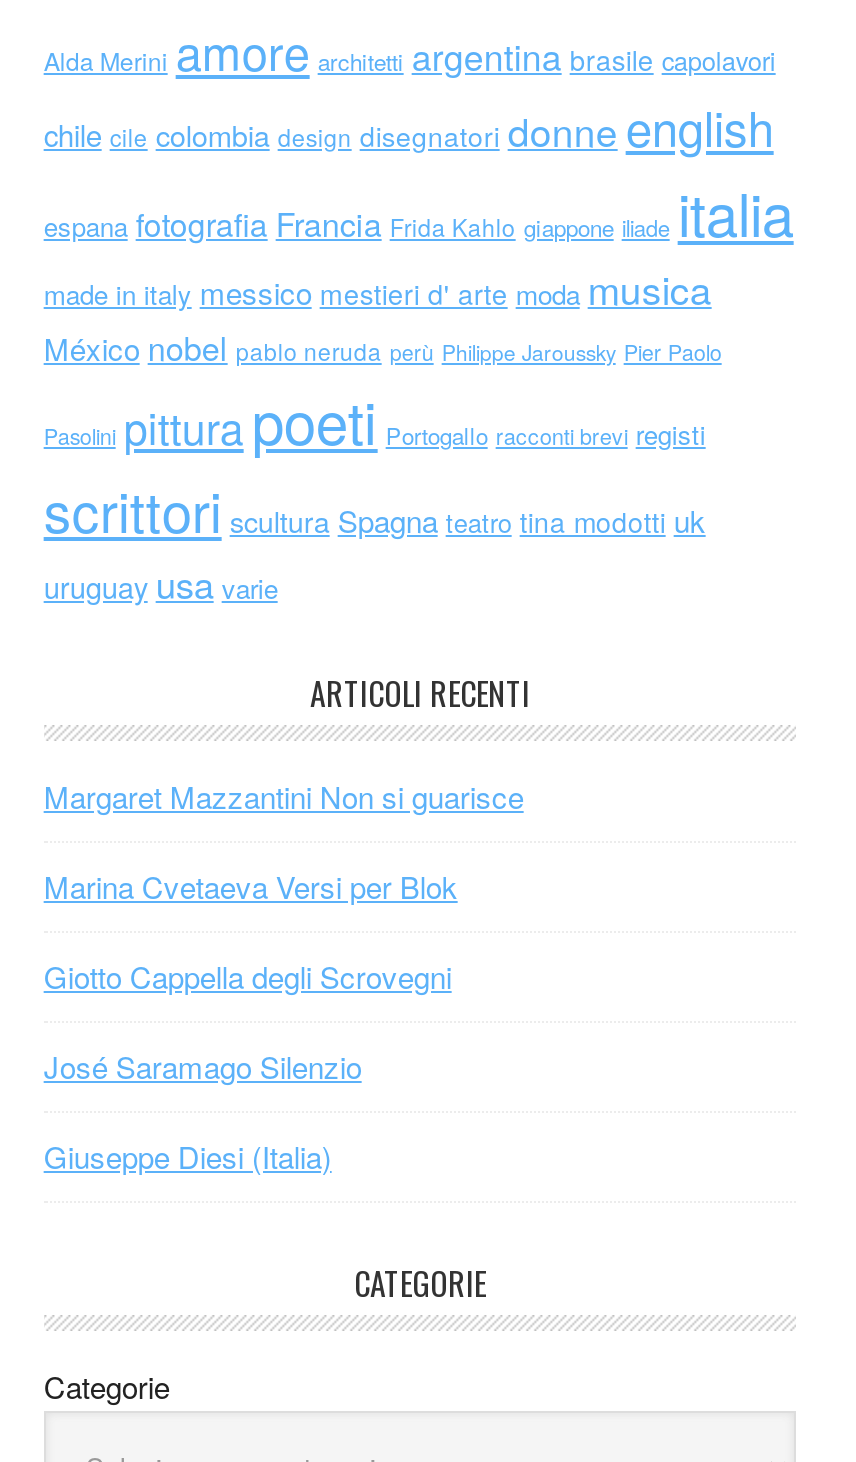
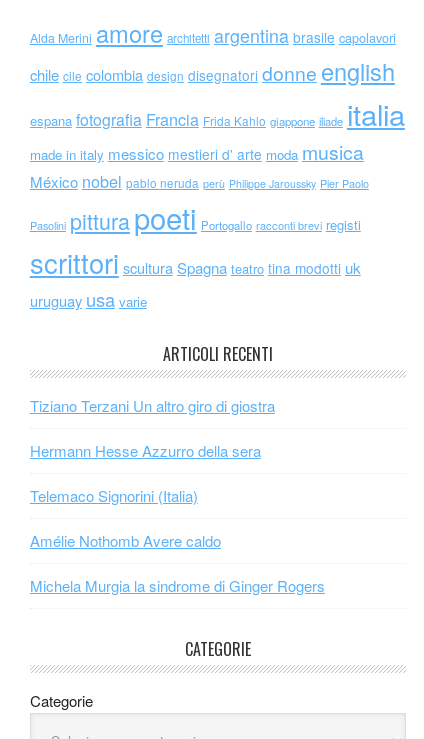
[44,774,524,816] Margaret Mazzantini Non si guarisce -> [30,395,275,416] Tiziano Terzani Un altro giro di giostra
[44,864,458,906] Marina Cvetaeva Versi per Blok -> [30,440,261,461] Hermann Hesse Azzurro della sera
[44,954,452,996] Giotto Cappella degli Scrovegni -> [30,485,198,506] Telemaco Signorini (Italia)
[44,1044,362,1086] José Saramago Silenzio -> [30,530,221,551] Amélie Nothomb Avere caldo
[44,1134,332,1176] Giuseppe Diesi (Italia) -> [30,575,325,596] Michela Murgia la sindrome di Ginger Rogers

